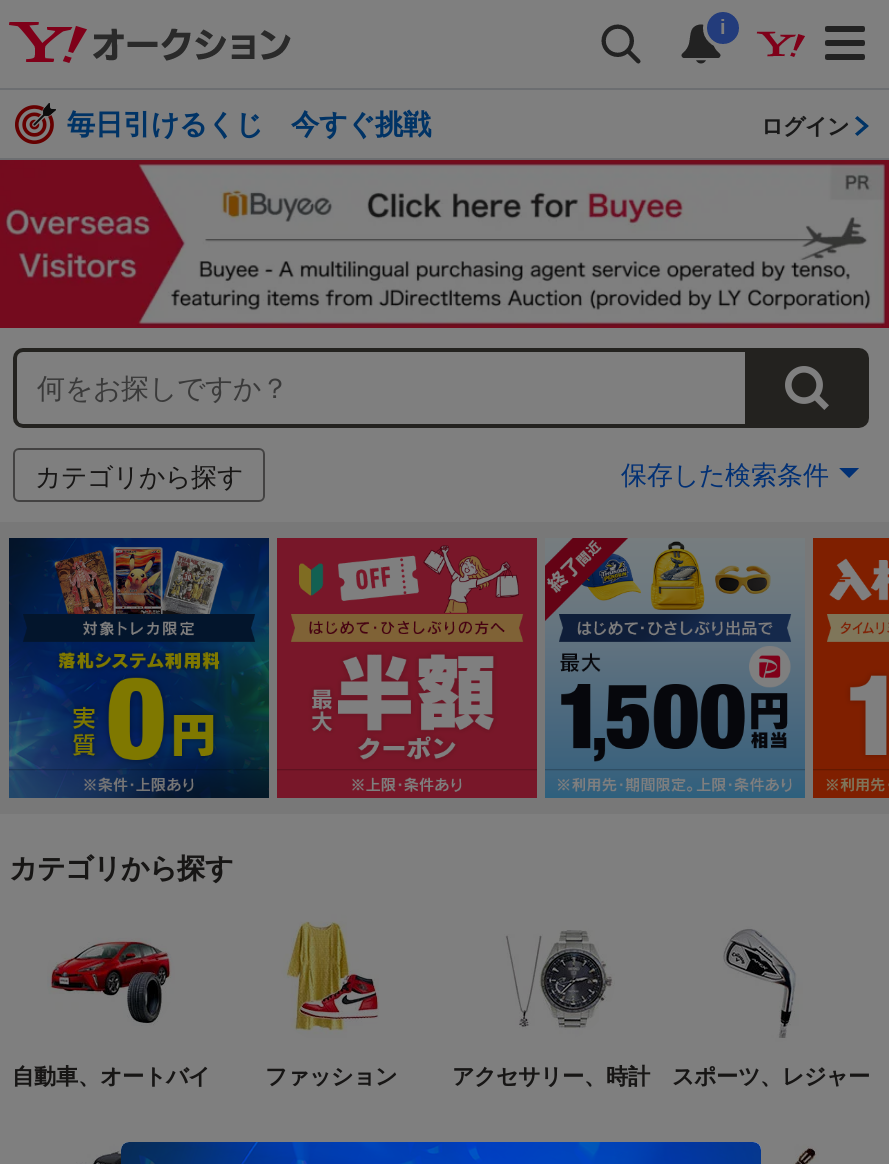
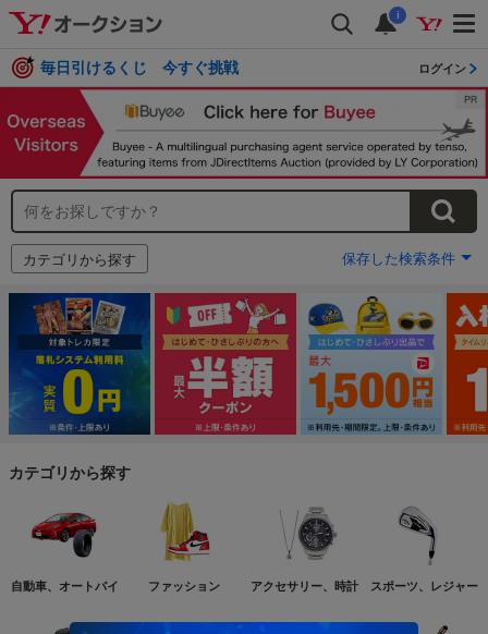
[543,536,805,798] [image] -> [301,293,441,434] [image]

